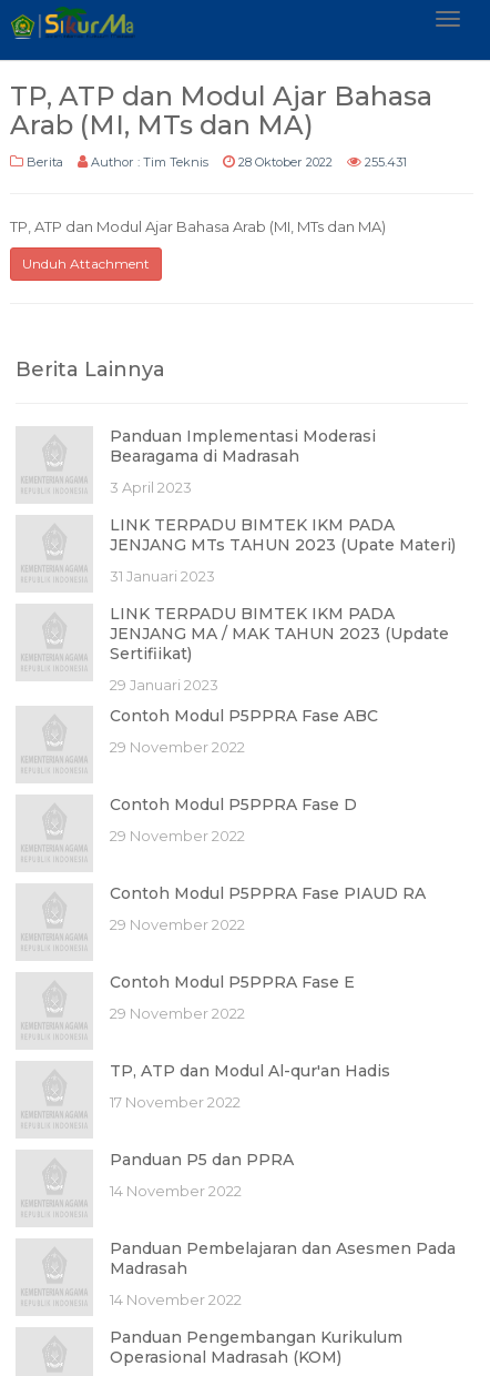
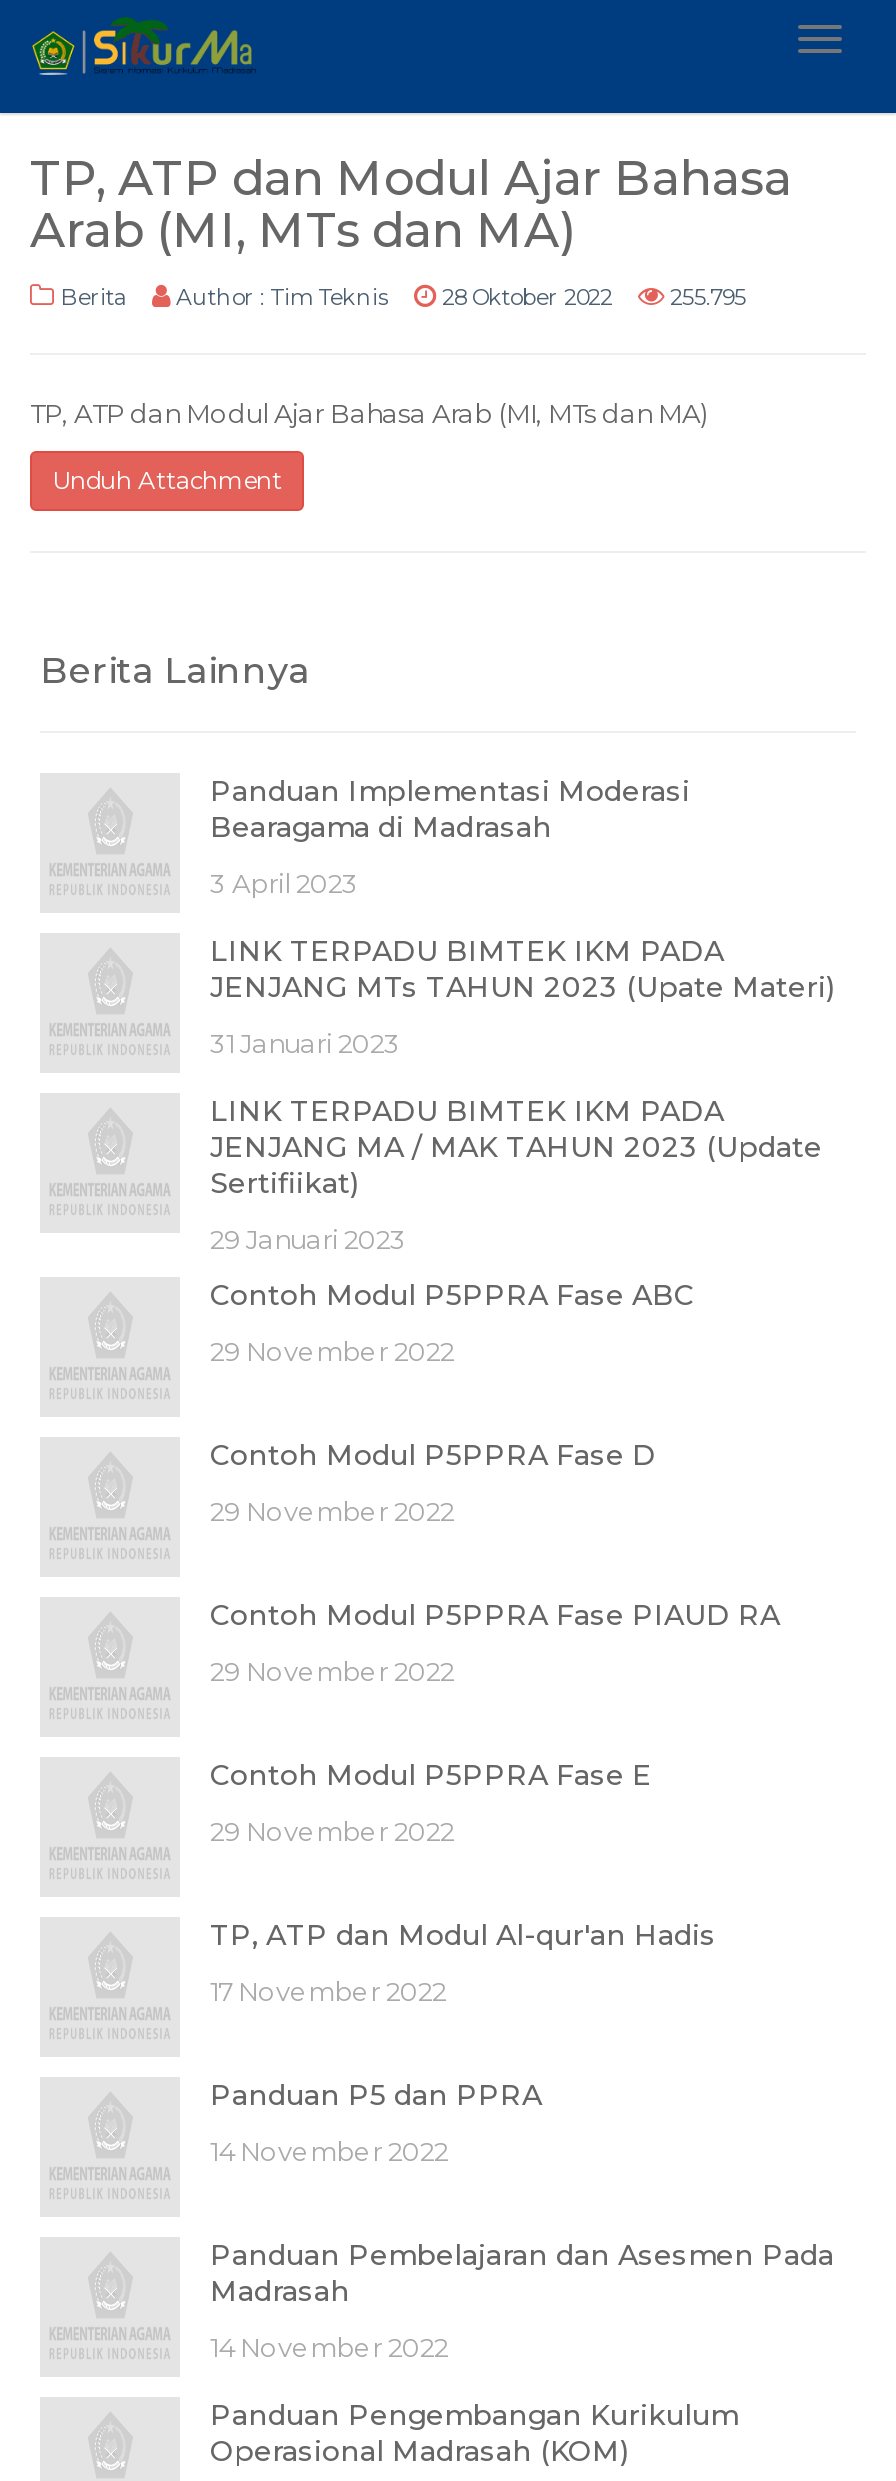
[365,154,407,170] 255.431 -> [670,283,746,311] 255.795

